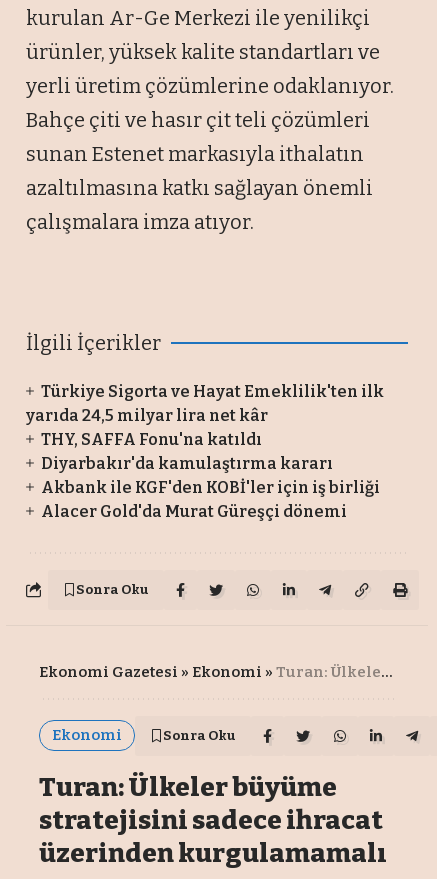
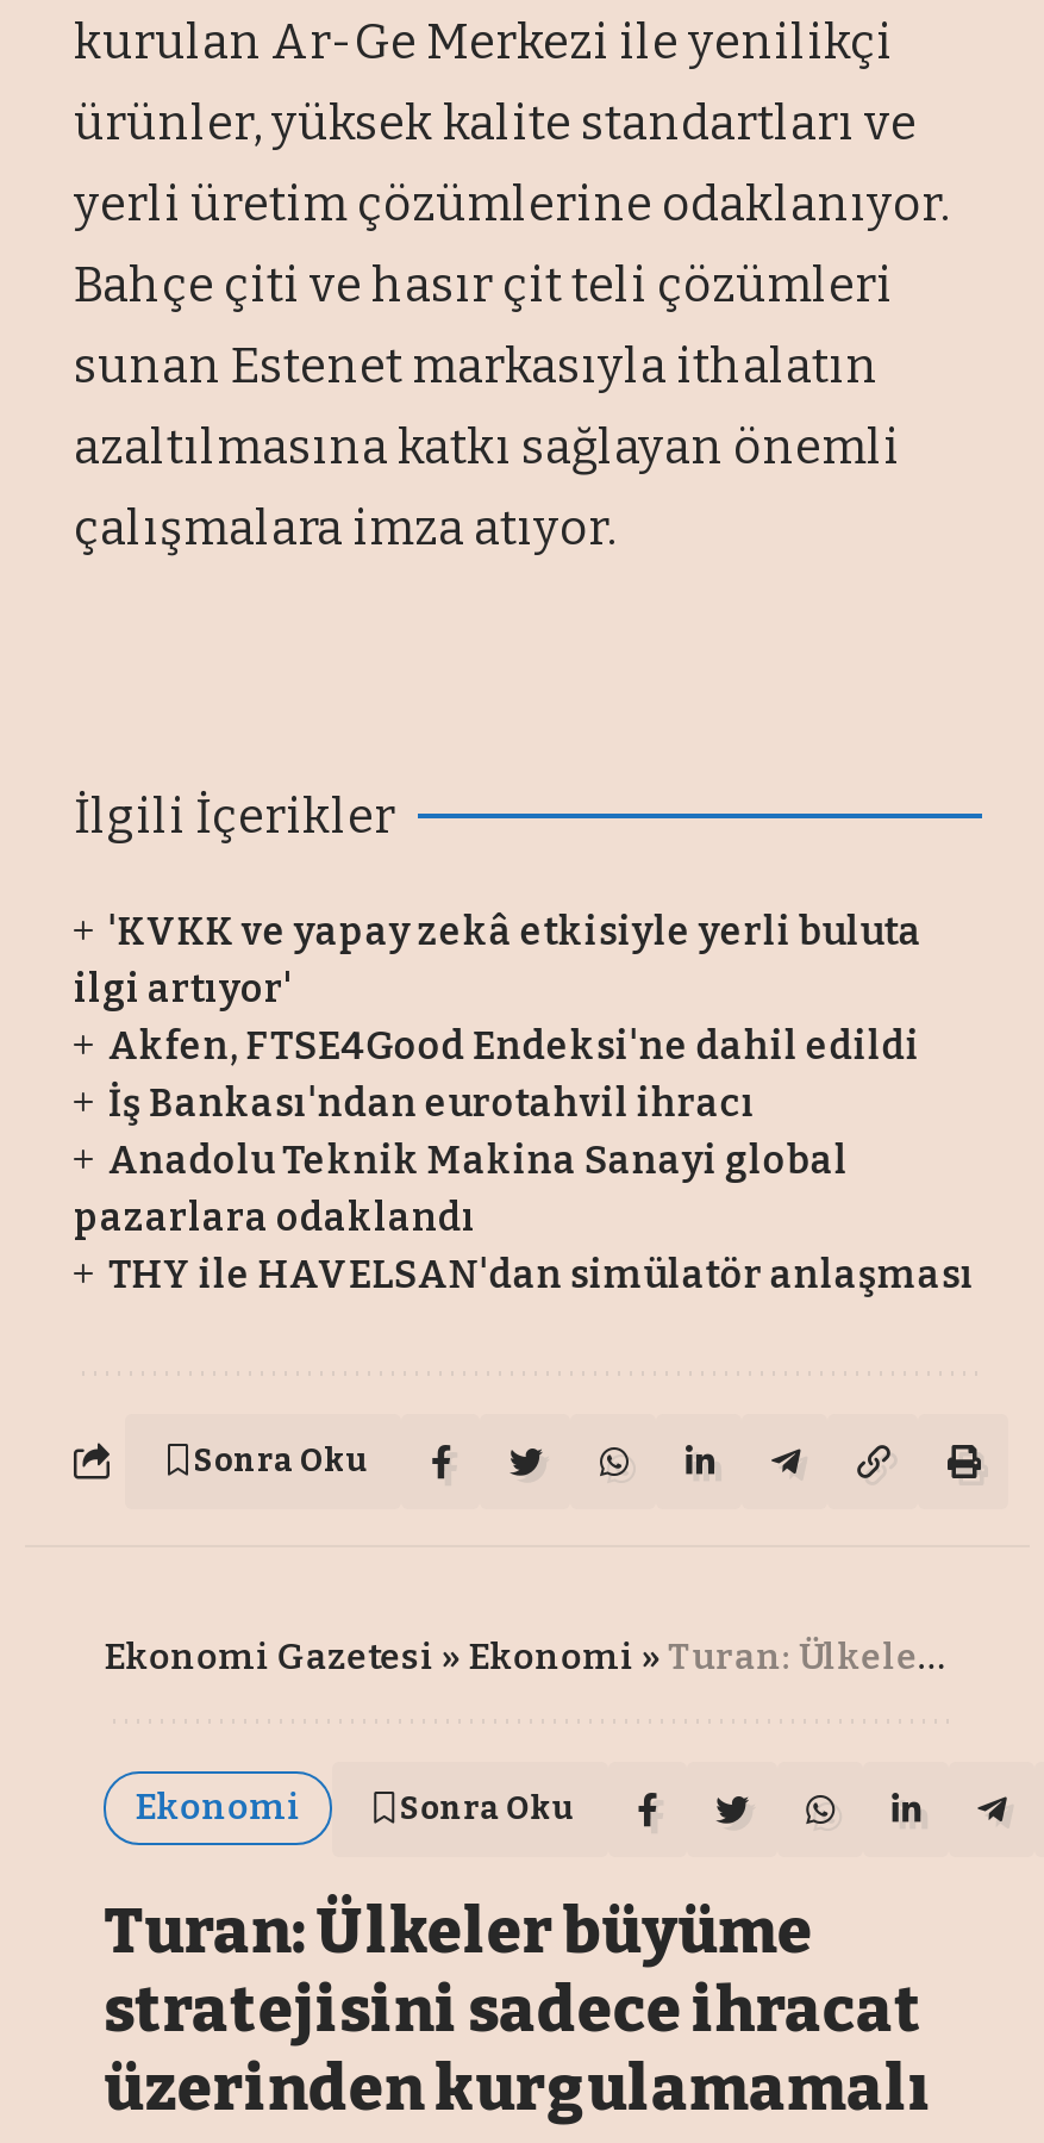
[26,382,384,521] Türkiye Sigorta ve Hayat Emeklilik'ten ilk | yarıda 24,5 milyar lira net kâr | THY, SAFFA Fonu'na katıldı | Diyarbakır'da kamulaştırma kararı | Akbank ile KGF'den KOBİ'ler için iş birliği | Alacer Gold'da Murat Güreşçi dönemi -> [74,908,974,1297] 'KVKK ve yapay zekâ etkisiyle yerli buluta | ilgi artıyor' | Akfen, FTSE4Good Endeksi'ne dahil edildi | İş Bankası'ndan eurotahvil ihracı | Anadolu Teknik Makina Sanayi global | pazarlara odaklandı | THY ile HAVELSAN'dan simülatör anlaşması

